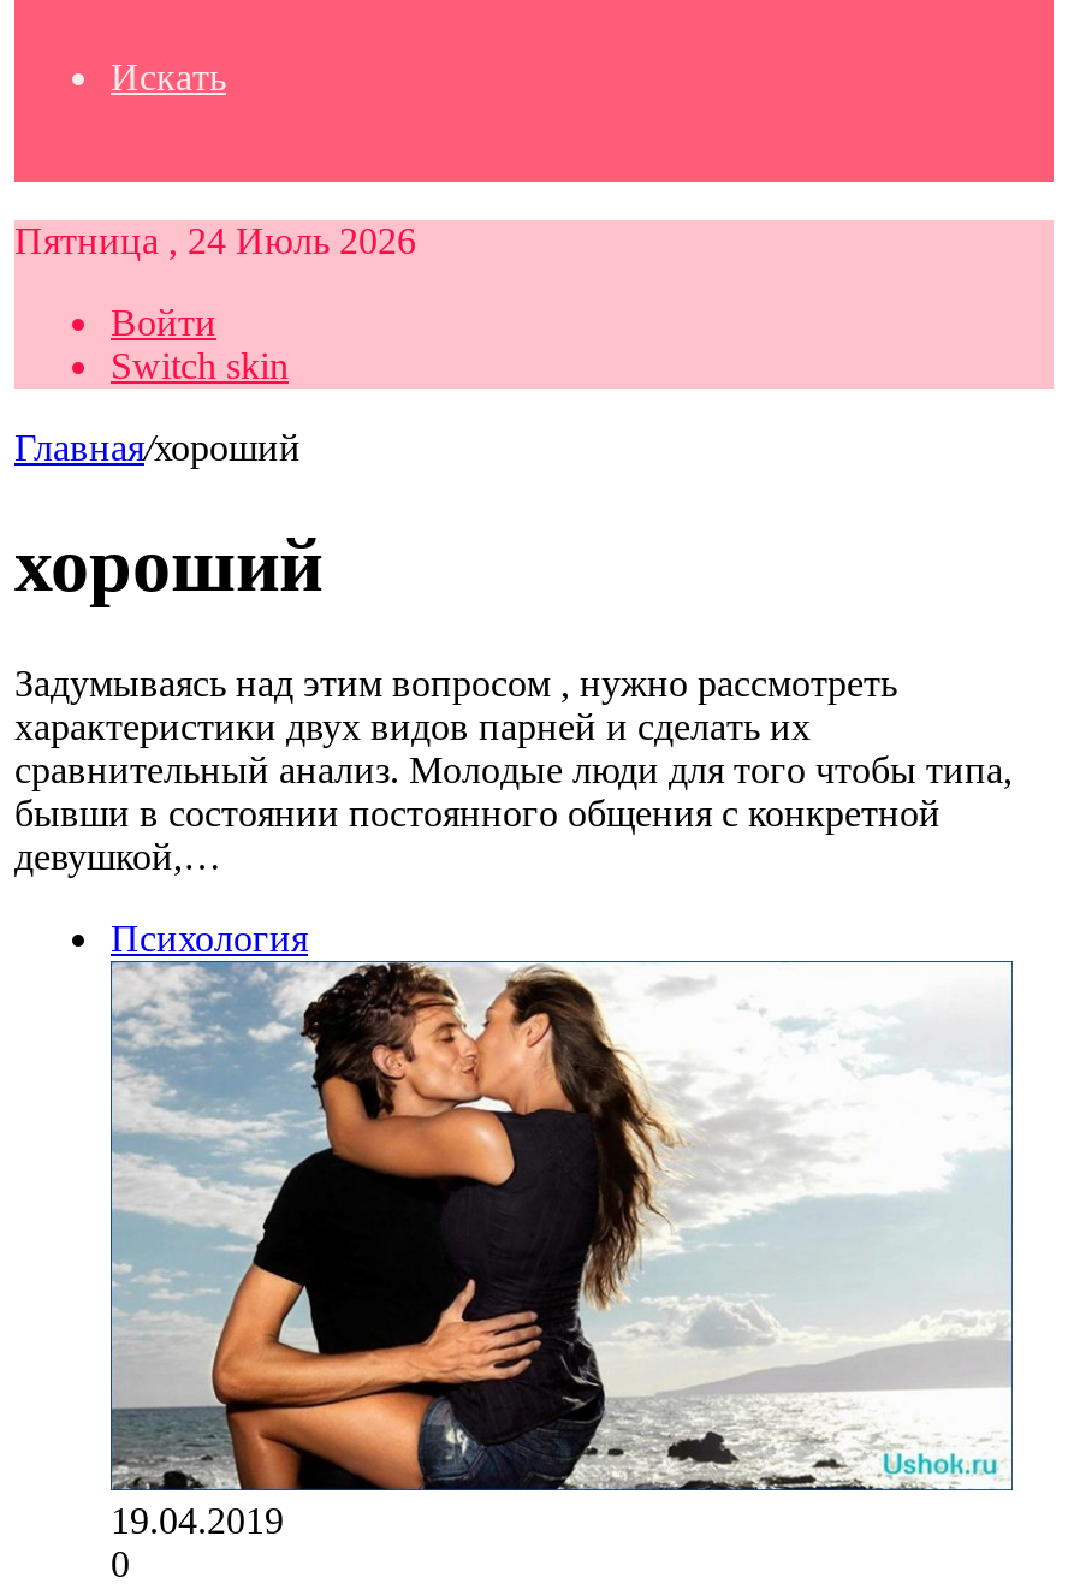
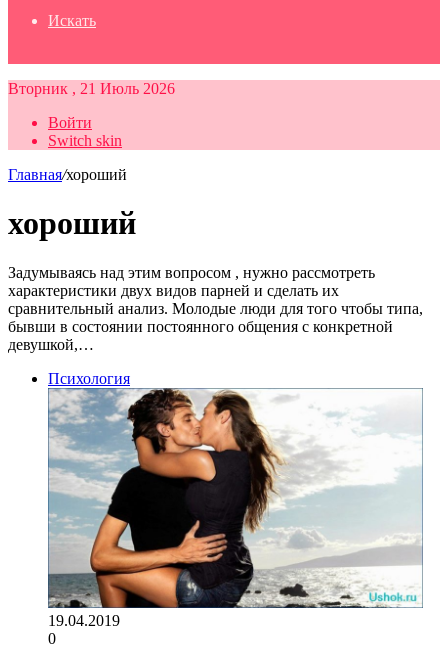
[14,220,416,261] Пятница , 24 Июль 2026 -> [8,80,175,97] Вторник , 21 Июль 2026

